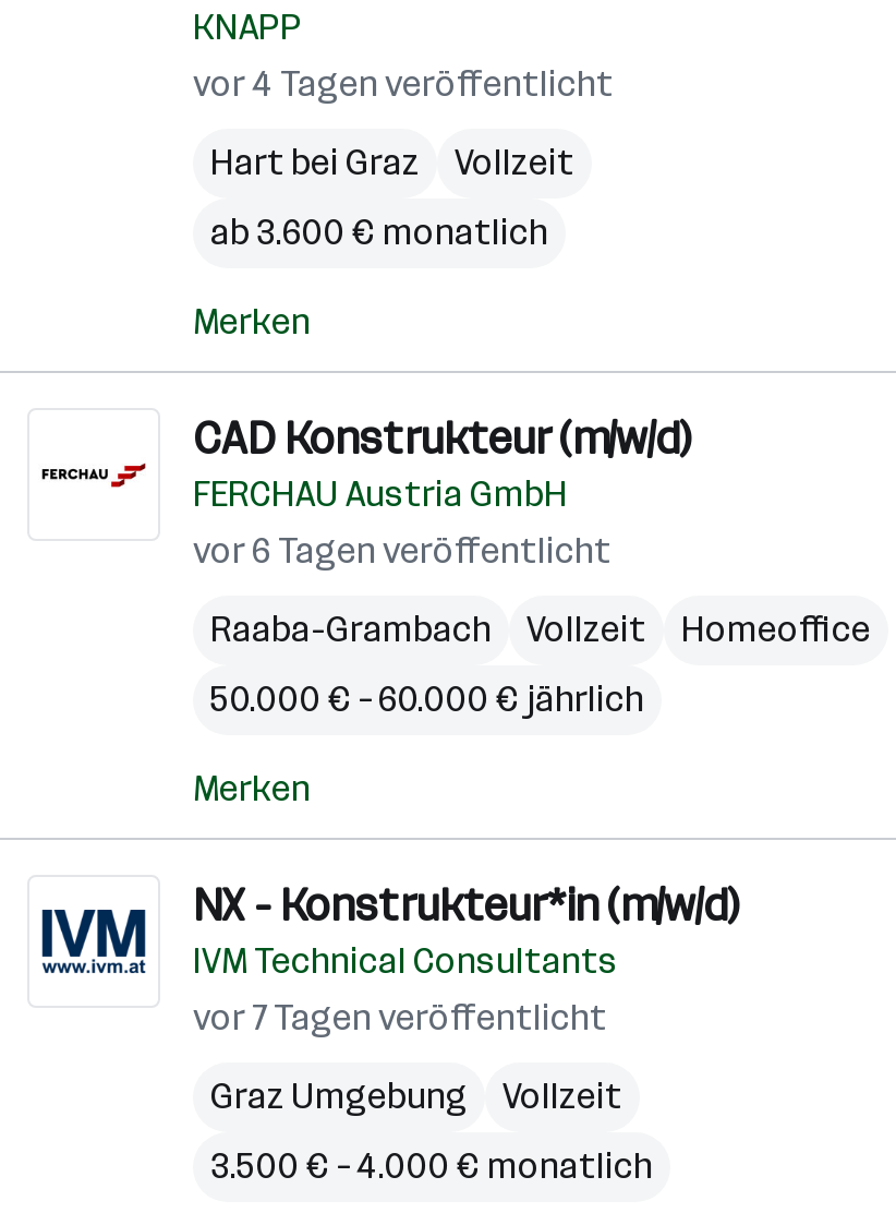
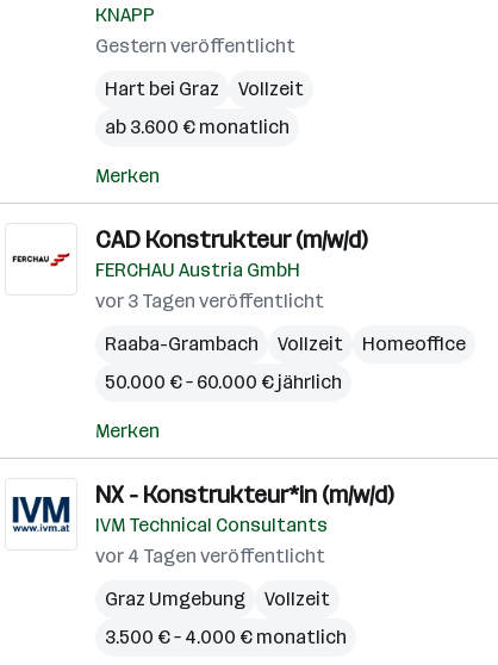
none -> [95,35,295,57] Gestern veröffentlicht
moved [193,63,614,105] -> [95,545,325,567]: vor 4 Tagen veröffentlicht
[193,530,612,572] vor 6 Tagen veröffentlicht -> [95,290,324,312] vor 3 Tagen veröffentlicht
[193,997,607,1038] vor 7 Tagen veröffentlicht -> none

